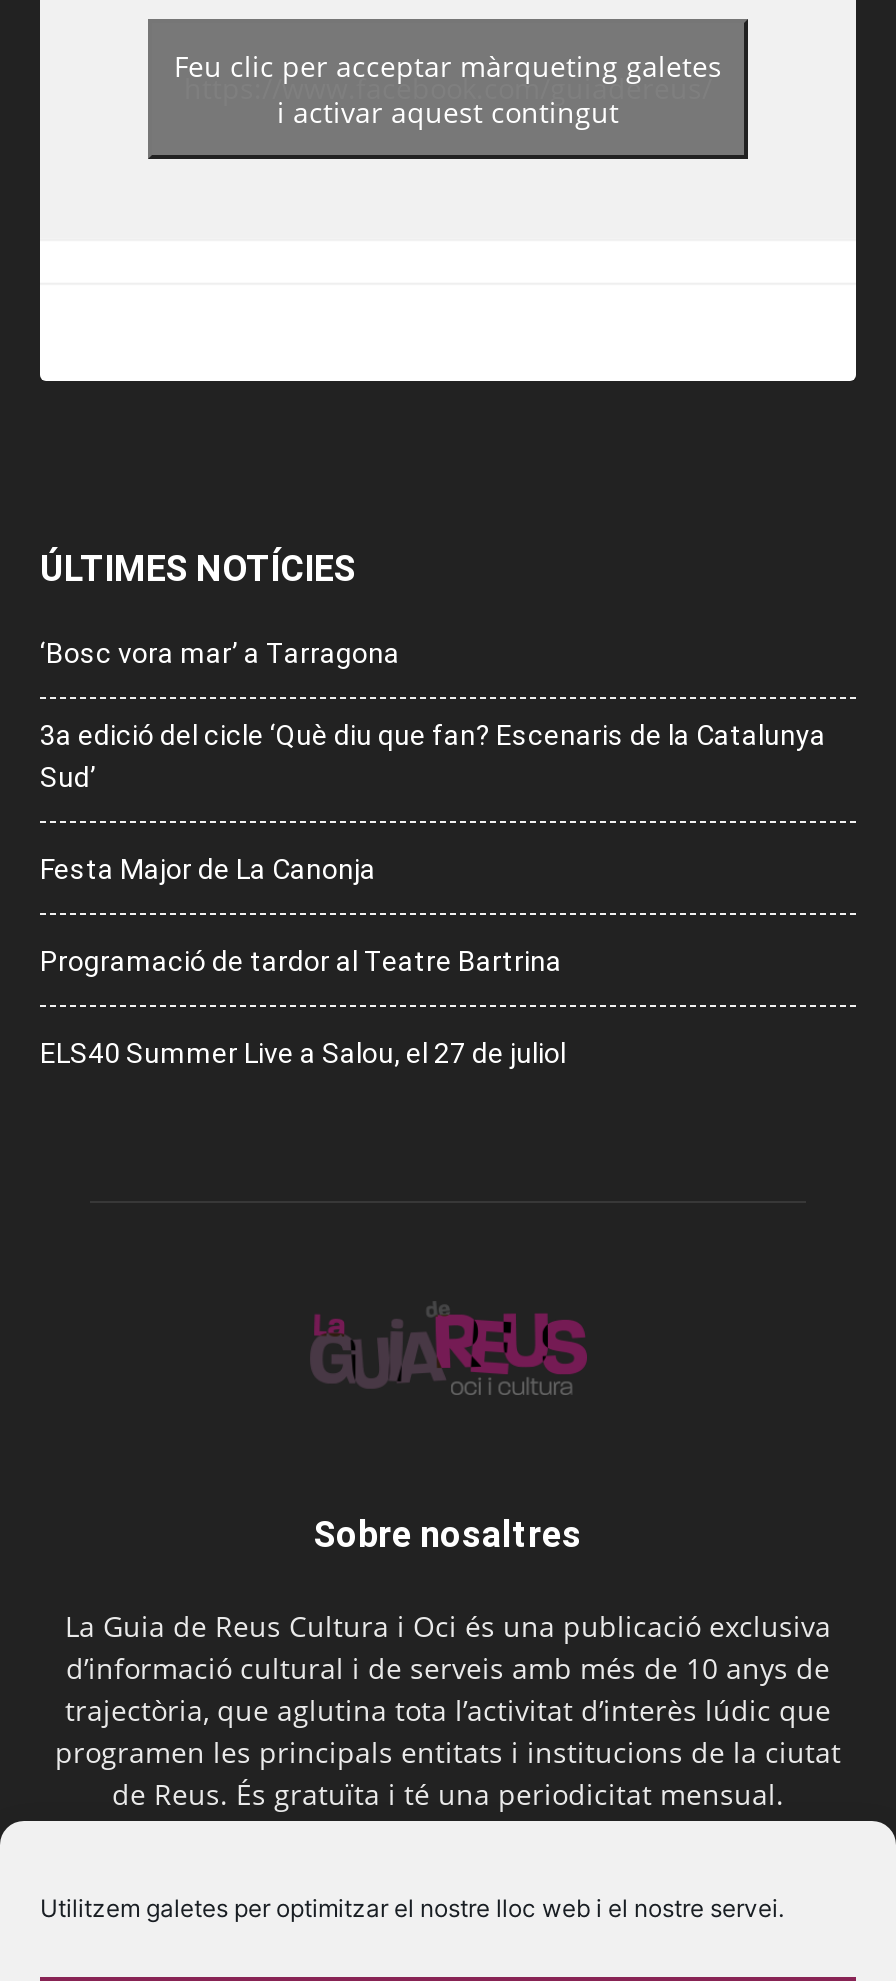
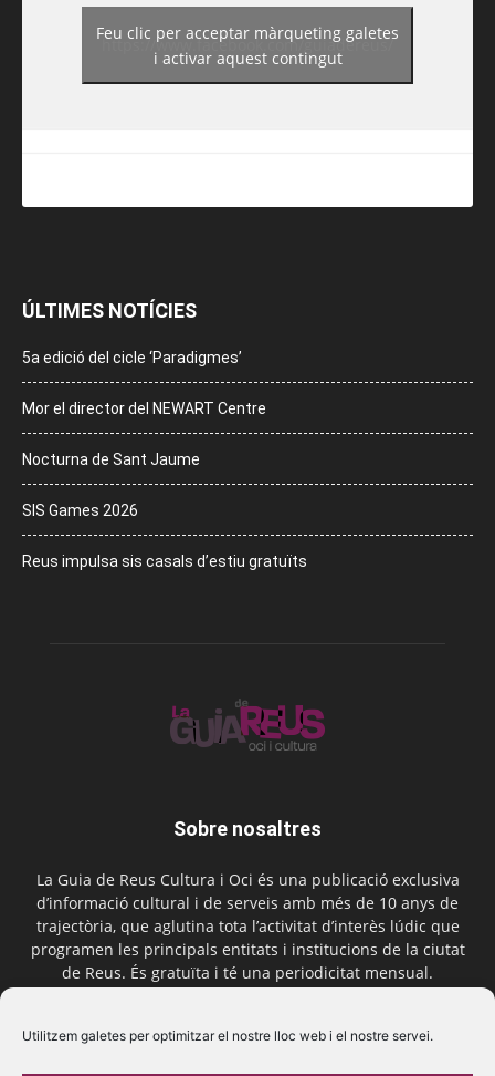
[40,638,400,670] ‘Bosc vora mar’ a Tarragona -> [22,349,242,367] 5a edició del cicle ‘Paradigmes’
[40,720,826,794] 3a edició del cicle ‘Què diu que fan? Escenaris de la Catalunya | Sud’ -> [22,400,266,418] Mor el director del NEWART Centre
[40,854,376,886] Festa Major de La Canonja -> [22,451,200,469] Nocturna de Sant Jaume
[40,946,562,978] Programació de tardor al Teatre Bartrina -> [22,502,138,520] SIS Games 2026
[40,1038,566,1070] ELS40 Summer Live a Salou, el 27 de juliol -> [22,553,307,570] Reus impulsa sis casals d’estiu gratuïts

